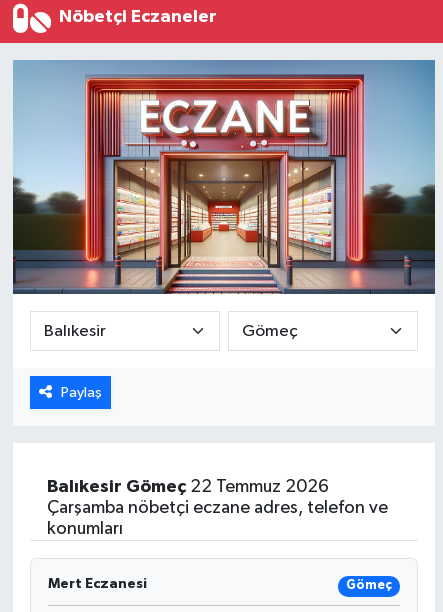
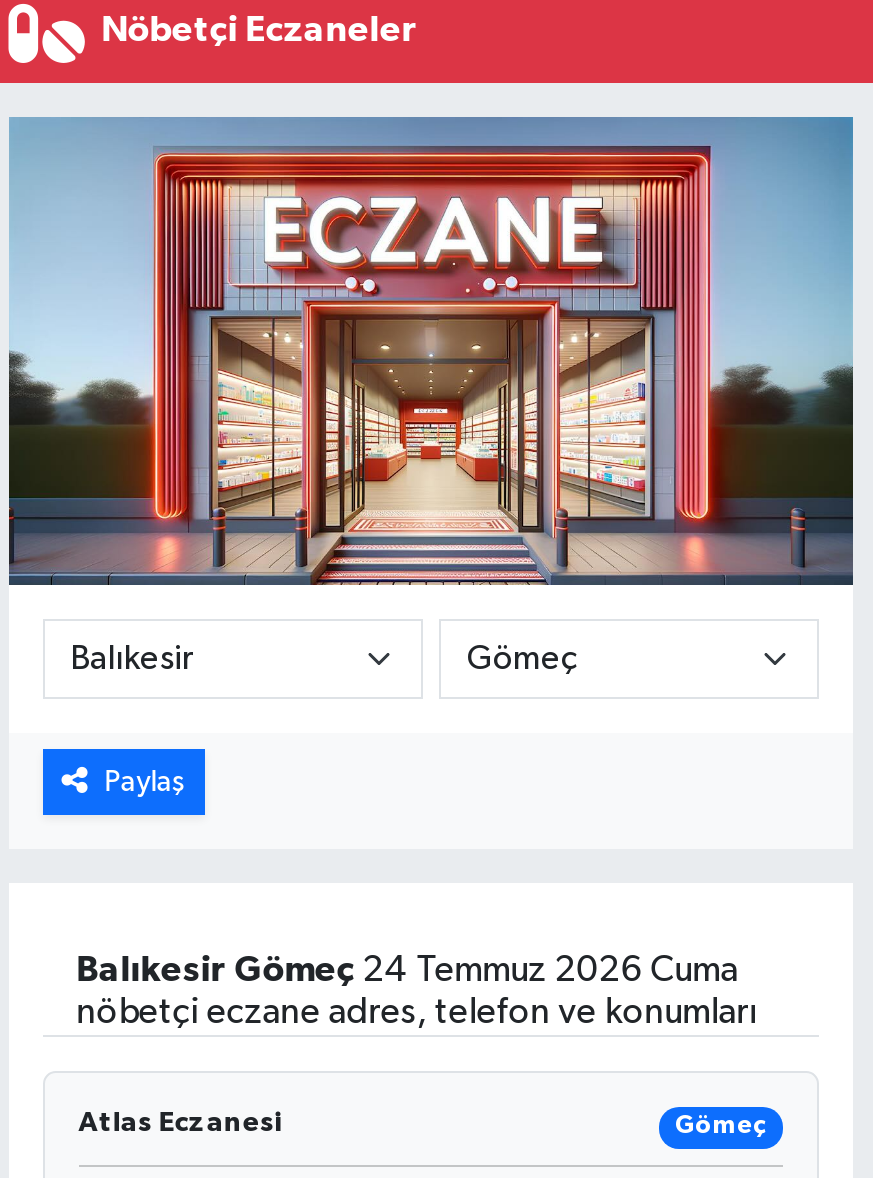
[47,478,388,538] Balıkesir Gömeç 22 Temmuz 2026 | Çarşamba nöbetçi eczane adres, telefon ve | konumları -> [77,953,757,1031] Balıkesir Gömeç 24 Temmuz 2026 Cuma | nöbetçi eczane adres, telefon ve konumları
[48,577,147,591] Mert Eczanesi -> [79,1109,283,1137] Atlas Eczanesi

